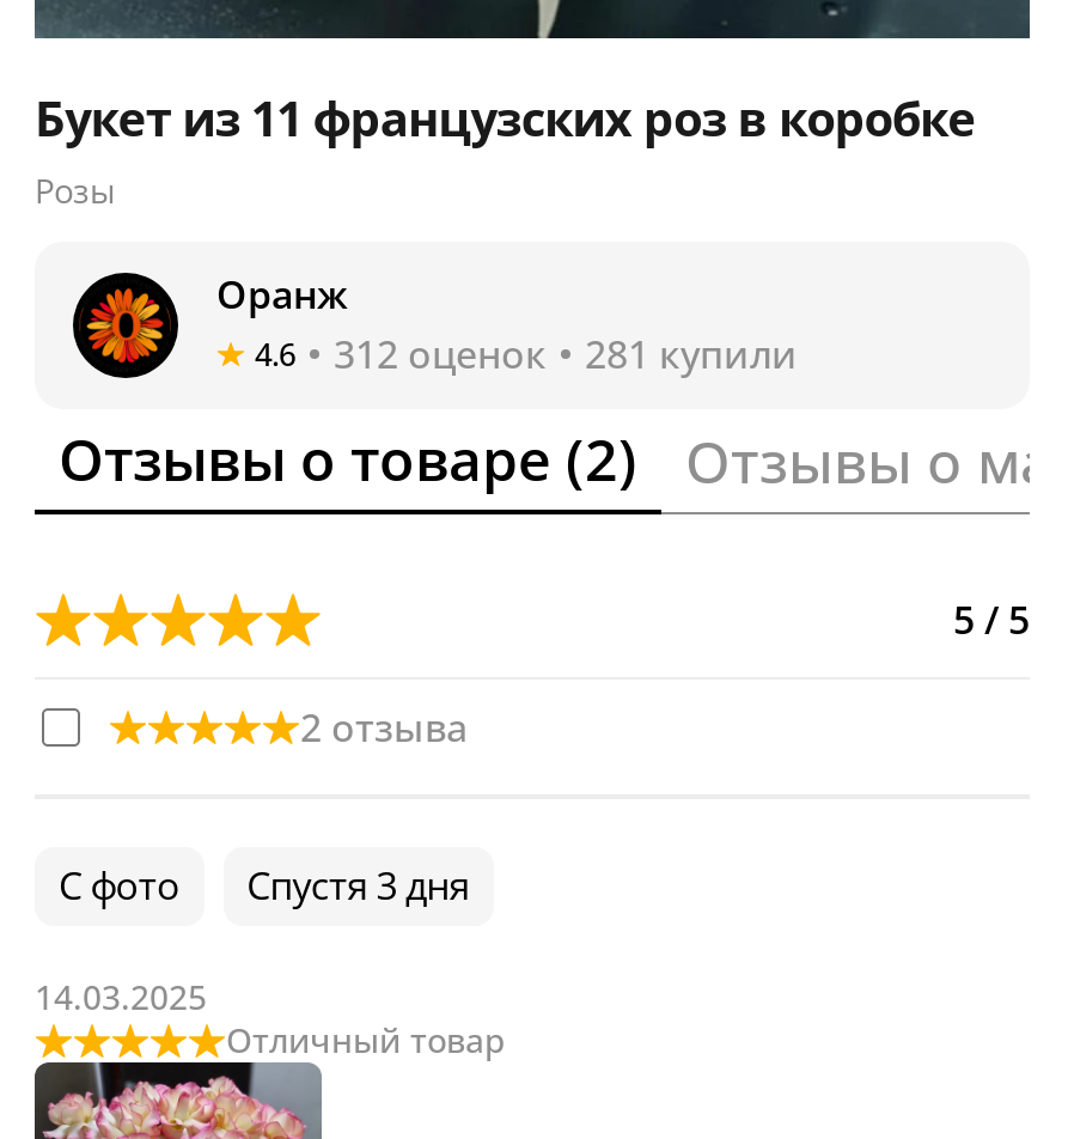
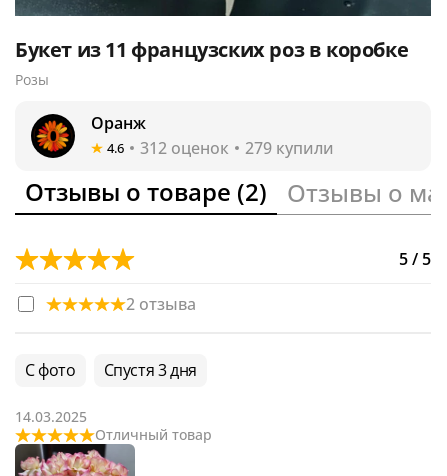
[255,328,798,380] 4.6 312 оценок 281 купили -> [107,137,334,159] 4.6 312 оценок 279 купили

